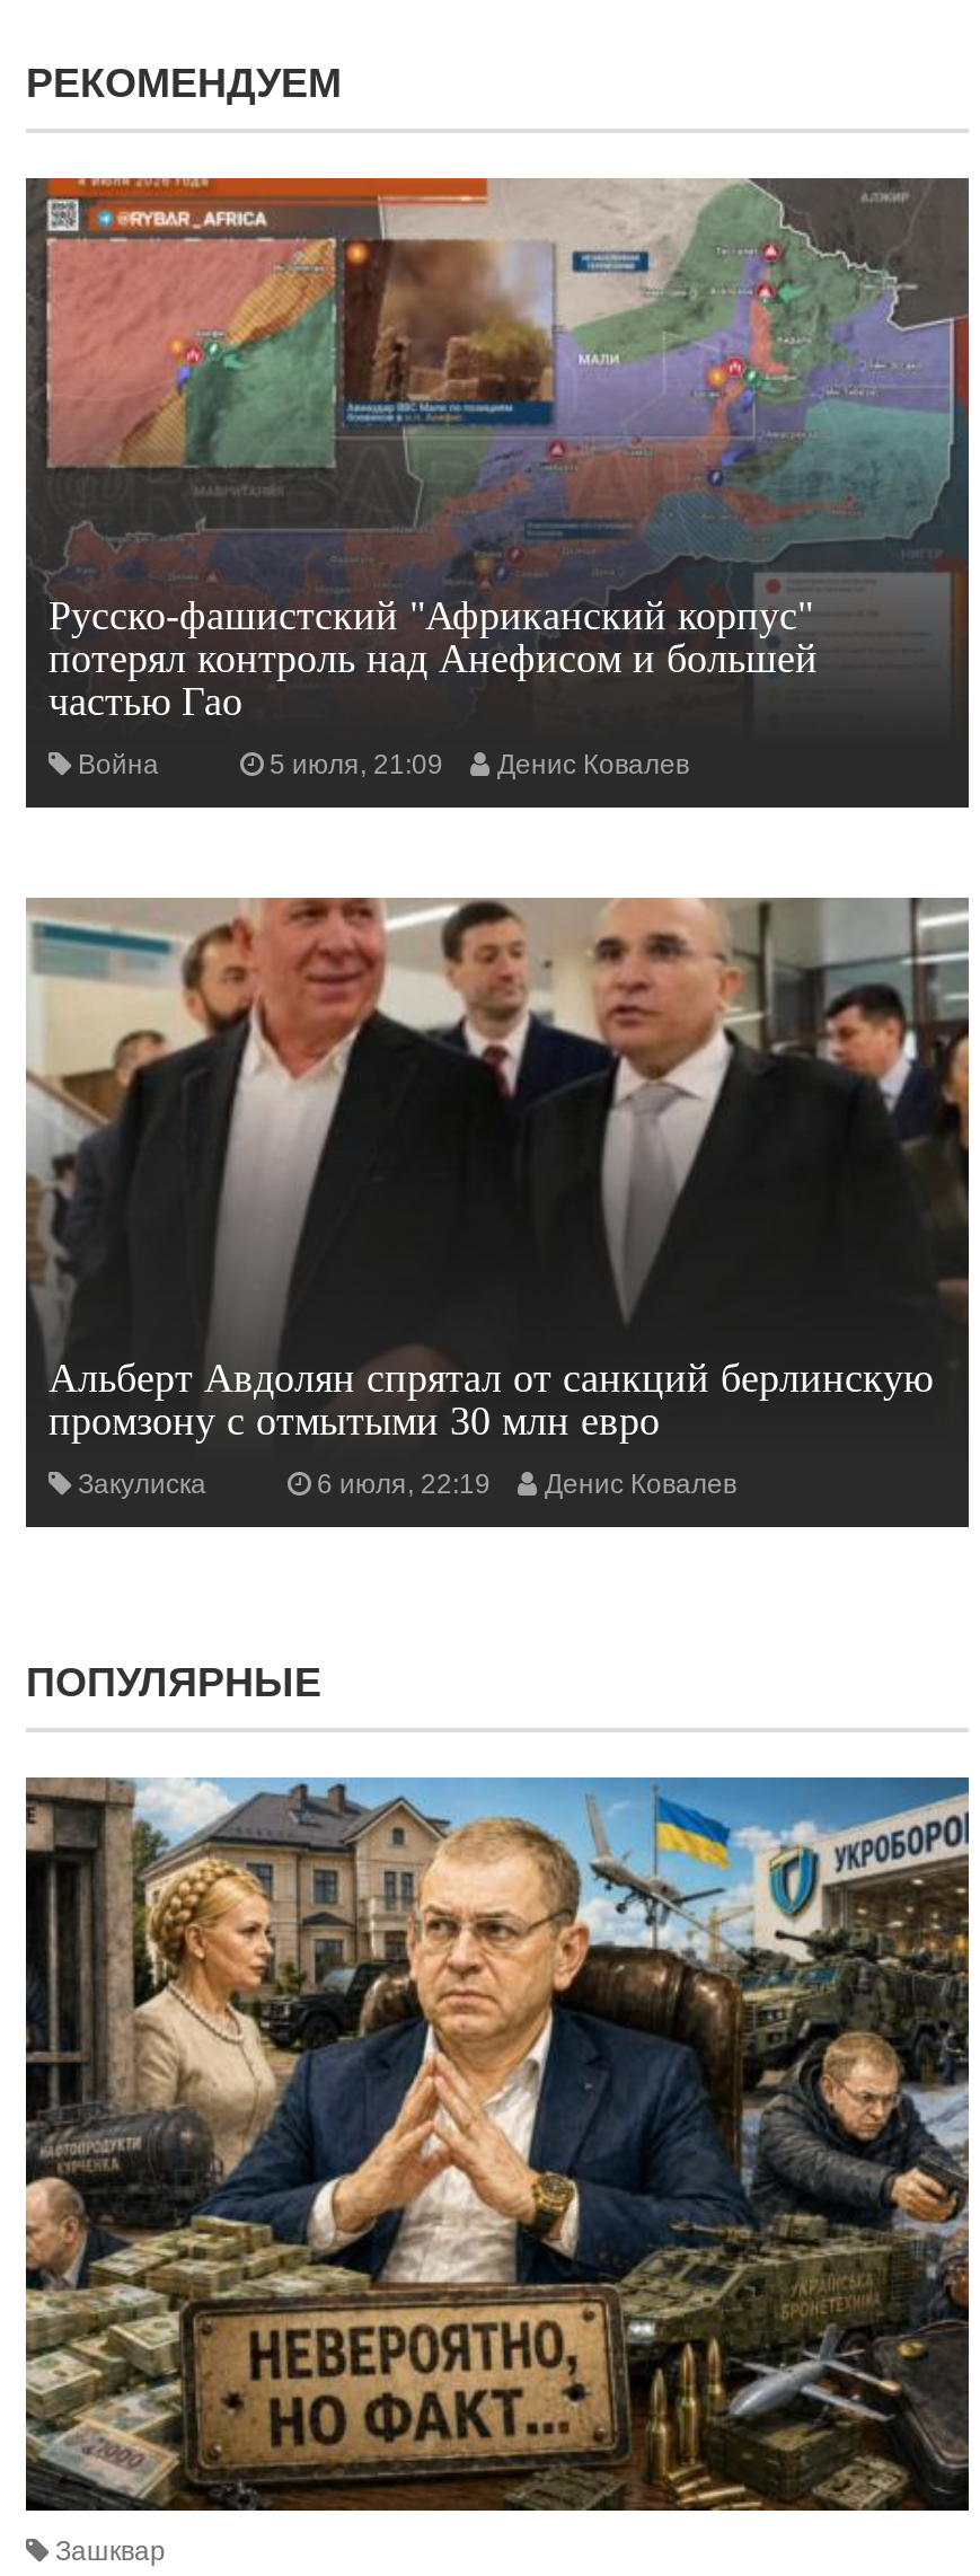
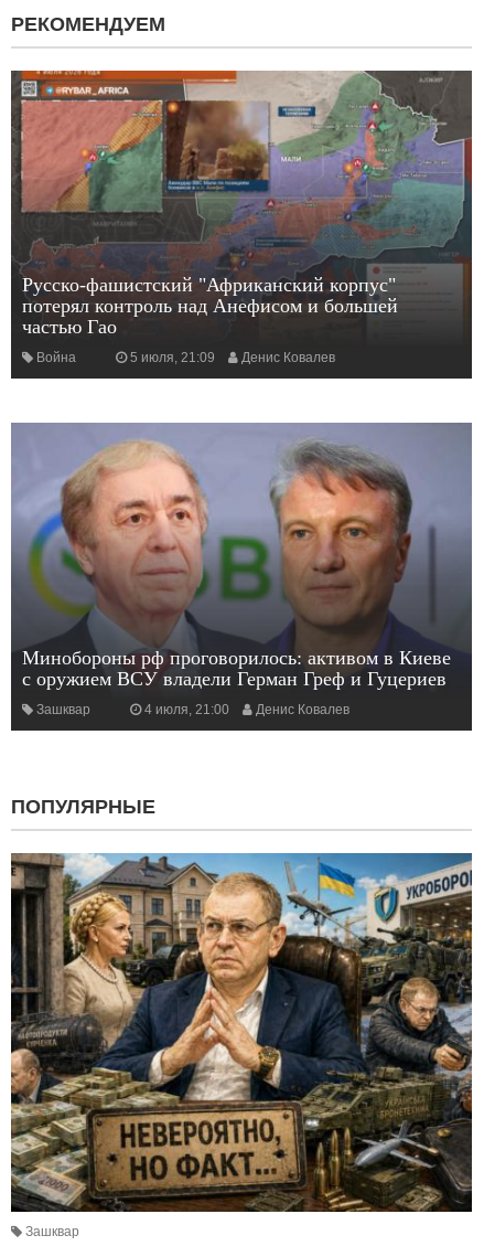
[26,896,971,1443] [image] | Альберт Авдолян спрятал от санкций берлинскую | промзону с отмытыми 30 млн евро -> [11,423,473,690] [image] | Минобороны рф проговорилось: активом в Киеве | с оружием ВСУ владели Герман Греф и Гуцериев
[78,1468,491,1500] Закулиска | 6 июля, 22:19 -> [36,702,229,717] Зашквар | 4 июля, 21:00

